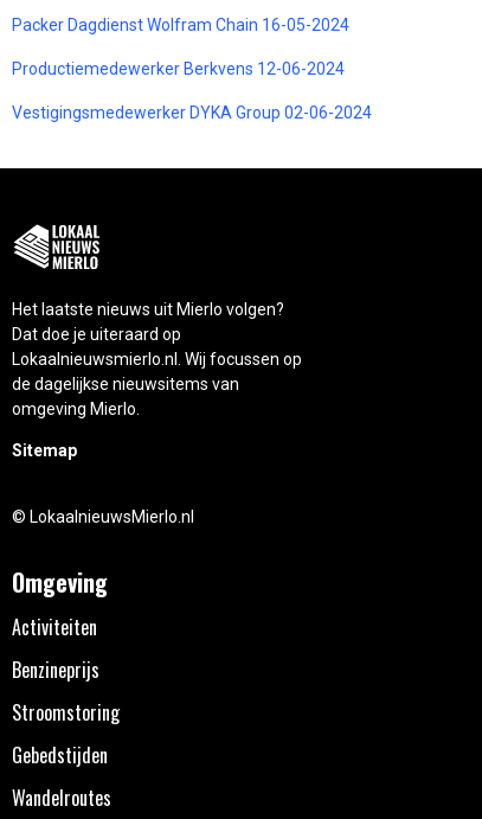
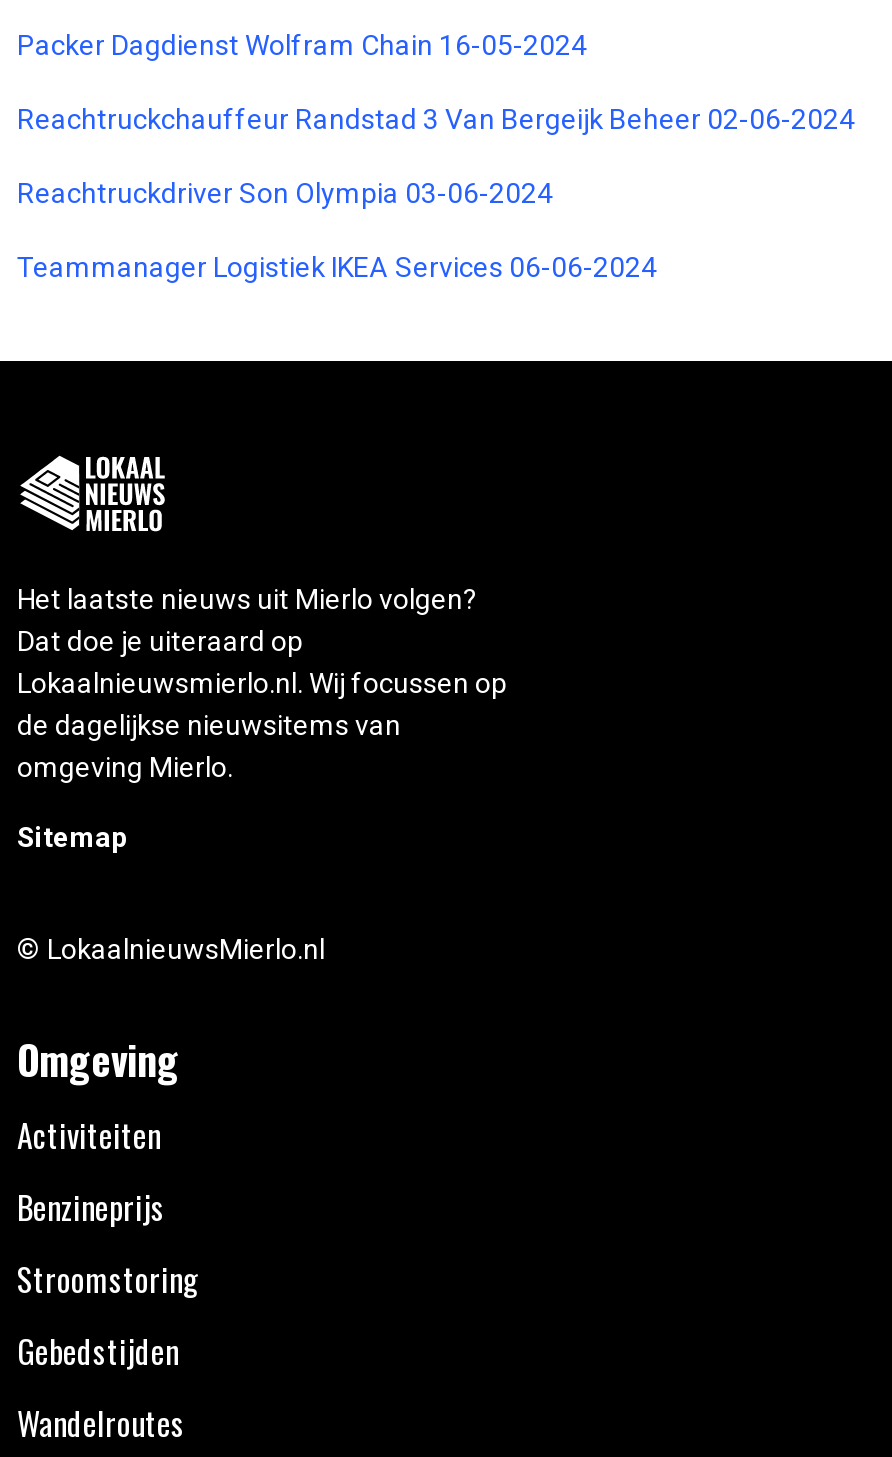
[12,59,372,122] Productiemedewerker Berkvens 12-06-2024 | Vestigingsmedewerker DYKA Group 02-06-2024 -> [17,103,855,283] Reachtruckchauffeur Randstad 3 Van Bergeijk Beheer 02-06-2024 | Reachtruckdriver Son Olympia 03-06-2024 | Teammanager Logistiek IKEA Services 06-06-2024

